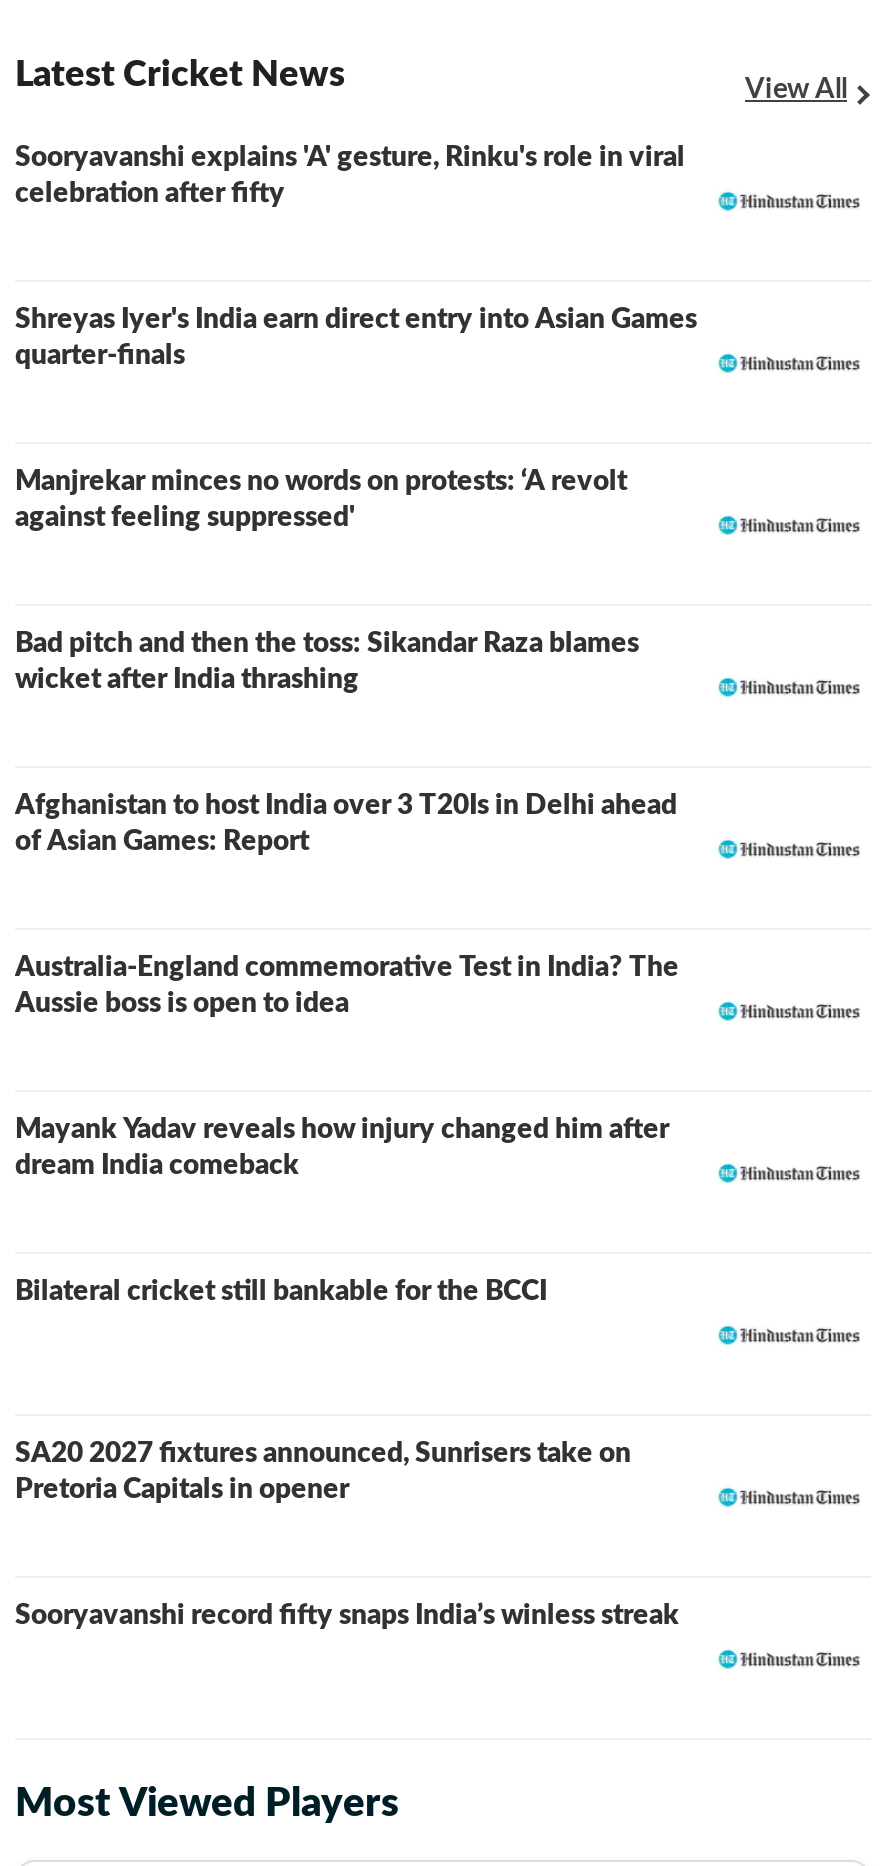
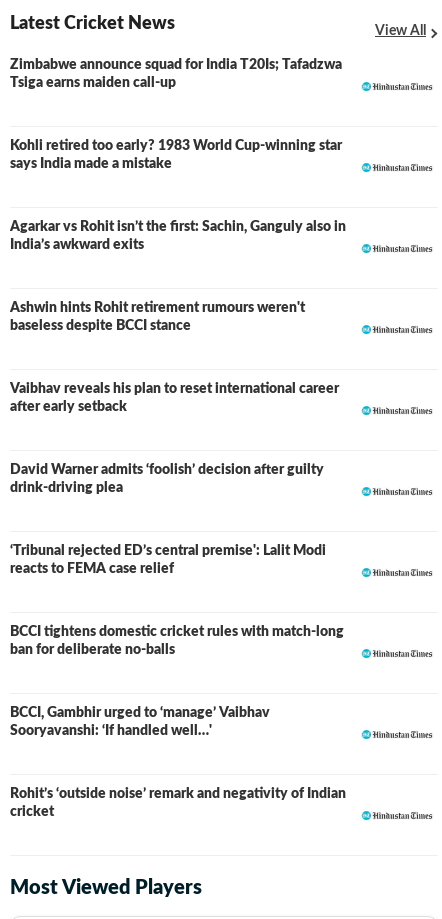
[15,144,685,208] Sooryavanshi explains 'A' gesture, Rinku's role in viral | celebration after fifty -> [10,58,342,90] Zimbabwe announce squad for India T20Is; Tafadzwa | Tsiga earns maiden call-up
[15,306,697,370] Shreyas Iyer's India earn direct entry into Asian Games | quarter-finals -> [10,139,342,171] Kohli retired too early? 1983 World Cup-winning star | says India made a mistake
[15,468,627,532] Manjrekar minces no words on protests: ‘A revolt | against feeling suppressed' -> [10,220,346,252] Agarkar vs Rohit isn’t the first: Sachin, Ganguly also in | India’s awkward exits
[15,630,639,694] Bad pitch and then the toss: Sikandar Raza blames | wicket after India thrashing -> [10,301,305,333] Ashwin hints Rohit retirement rumours weren't | baseless despite BCCI stance
[15,792,677,856] Afghanistan to host India over 3 T20Is in Delhi ahead | of Asian Games: Report -> [10,382,339,414] Vaibhav reveals his plan to reset international career | after early setback
[15,954,679,1018] Australia-England commemorative Test in India? The | Aussie boss is open to idea -> [10,463,324,495] David Warner admits ‘foolish’ decision after guilty | drink-driving plea
[15,1116,669,1180] Mayank Yadav reveals how injury changed him after | dream India comeback -> [10,544,326,576] ‘Tribunal rejected ED’s central premise': Lalit Modi | reacts to FEMA case relief
[15,1278,547,1306] Bilateral cricket still bankable for the BCCI -> [10,625,344,657] BCCI tightens domestic cricket rules with match-long | ban for deliberate no-balls
[15,1440,631,1504] SA20 2027 fixtures announced, Sunrisers take on | Pretoria Capitals in opener -> [10,706,270,738] BCCI, Gambhir urged to ‘manage’ Vaibhav | Sooryavanshi: ‘If handled well…'
[15,1602,679,1630] Sooryavanshi record fifty snaps India’s winless streak -> [10,787,346,819] Rohit’s ‘outside noise’ remark and negativity of Indian | cricket

